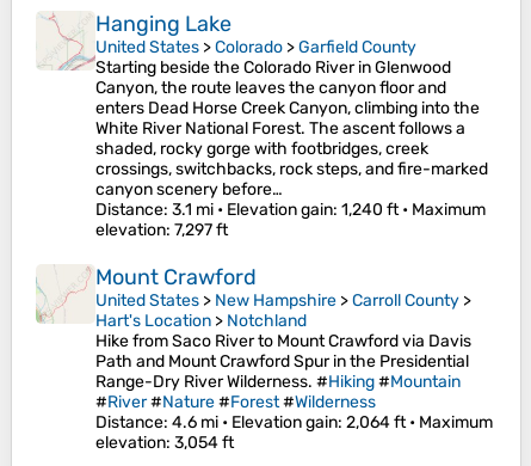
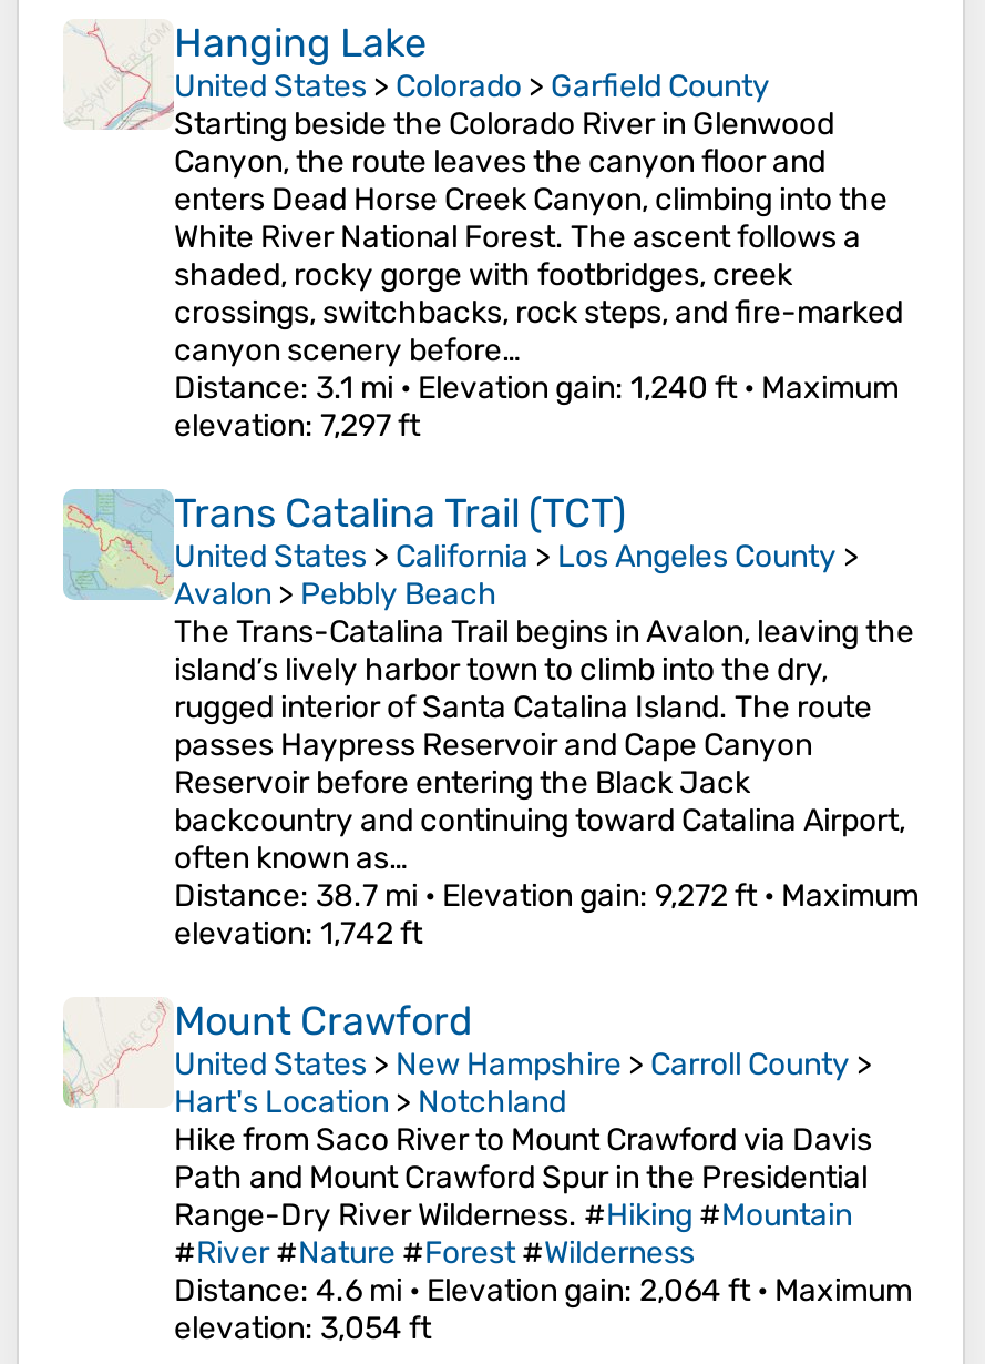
none -> [63,487,919,953] [image] | Trans Catalina Trail (TCT) | United States > California > Los Angeles County > | Avalon > Pebbly Beach | The Trans-Catalina Trail begins in Avalon, leaving the | island’s lively harbor town to climb into the dry, | rugged interior of Santa Catalina Island. The route | passes Haypress Reservoir and Cape Canyon | Reservoir before entering the Black Jack | backcountry and continuing toward Catalina Airport, | often known as… | Distance: 38.7 mi • Elevation gain: 9,272 ft • Maximum | elevation: 1,742 ft

